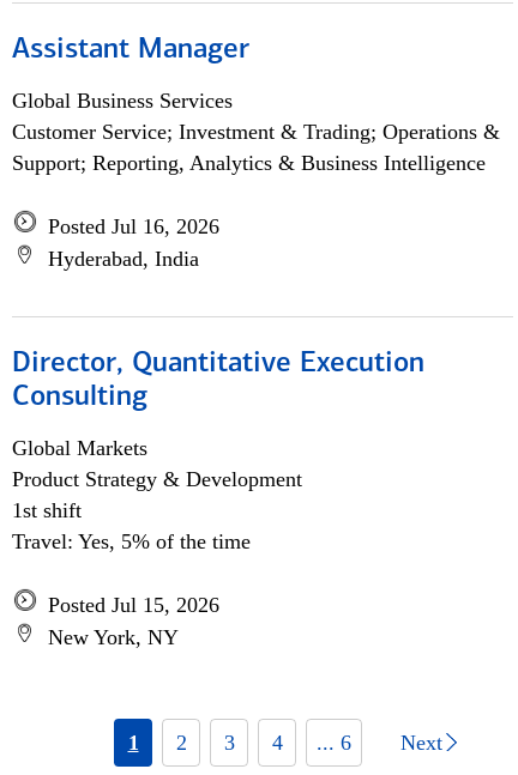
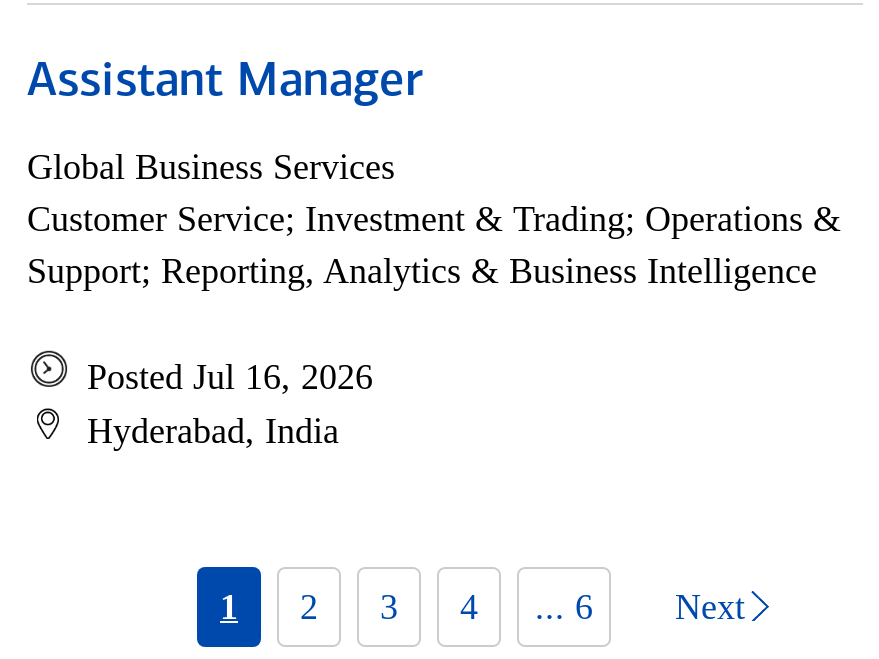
[12,350,424,649] Director, Quantitative Execution | Consulting | Global Markets | Product Strategy & Development | 1st shift | Travel: Yes, 5% of the time | Posted Jul 15, 2026 | New York, NY -> none

